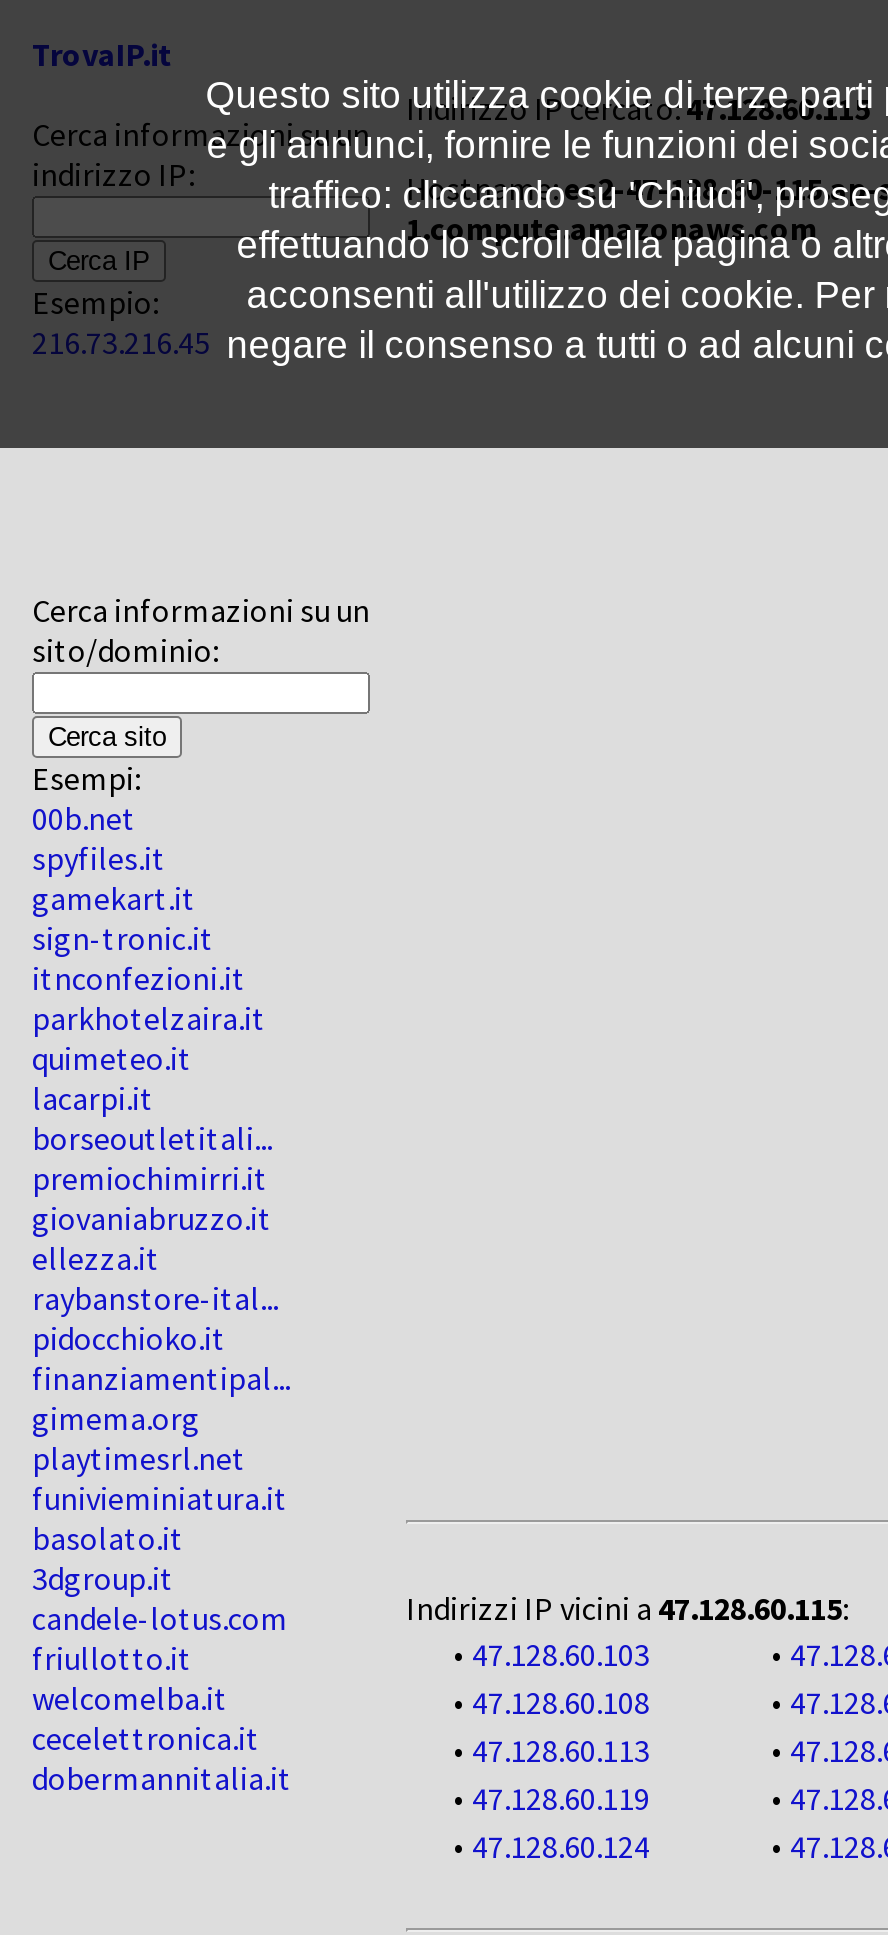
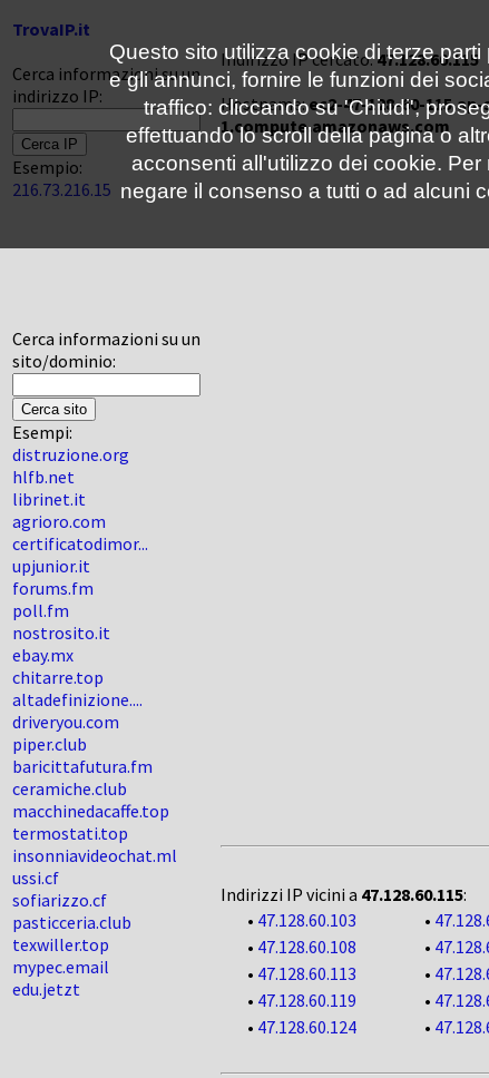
[32,322,210,362] 216.73.216.45 -> [12,178,111,200] 216.73.216.15
[32,798,292,1798] 00b.net | spyfiles.it | gamekart.it | sign-tronic.it | itnconfezioni.it | parkhotelzaira.it | quimeteo.it | lacarpi.it | borseoutletitali... | premiochimirri.it | giovaniabruzzo.it | ellezza.it | raybanstore-ital... | pidocchioko.it | finanziamentipal... | gimema.org | playtimesrl.net | funivieminiatura.it | basolato.it | 3dgroup.it | candele-lotus.com | friullotto.it | welcomelba.it | cecelettronica.it | dobermannitalia.it -> [12,443,177,1000] distruzione.org | hlfb.net | librinet.it | agrioro.com | certificatodimor... | upjunior.it | forums.fm | poll.fm | nostrosito.it | ebay.mx | chitarre.top | altadefinizione.... | driveryou.com | piper.club | baricittafutura.fm | ceramiche.club | macchinedacaffe.top | termostati.top | insonniavideochat.ml | ussi.cf | sofiarizzo.cf | pasticceria.club | texwiller.top | mypec.email | edu.jetzt

